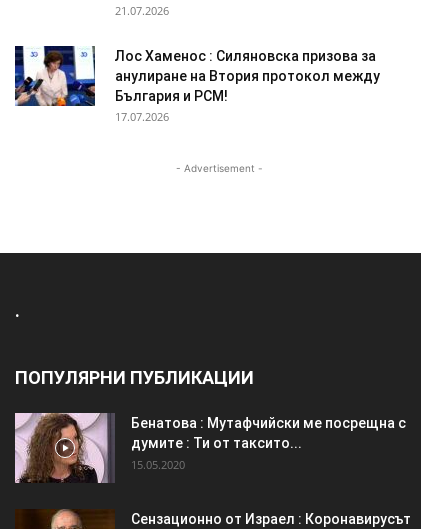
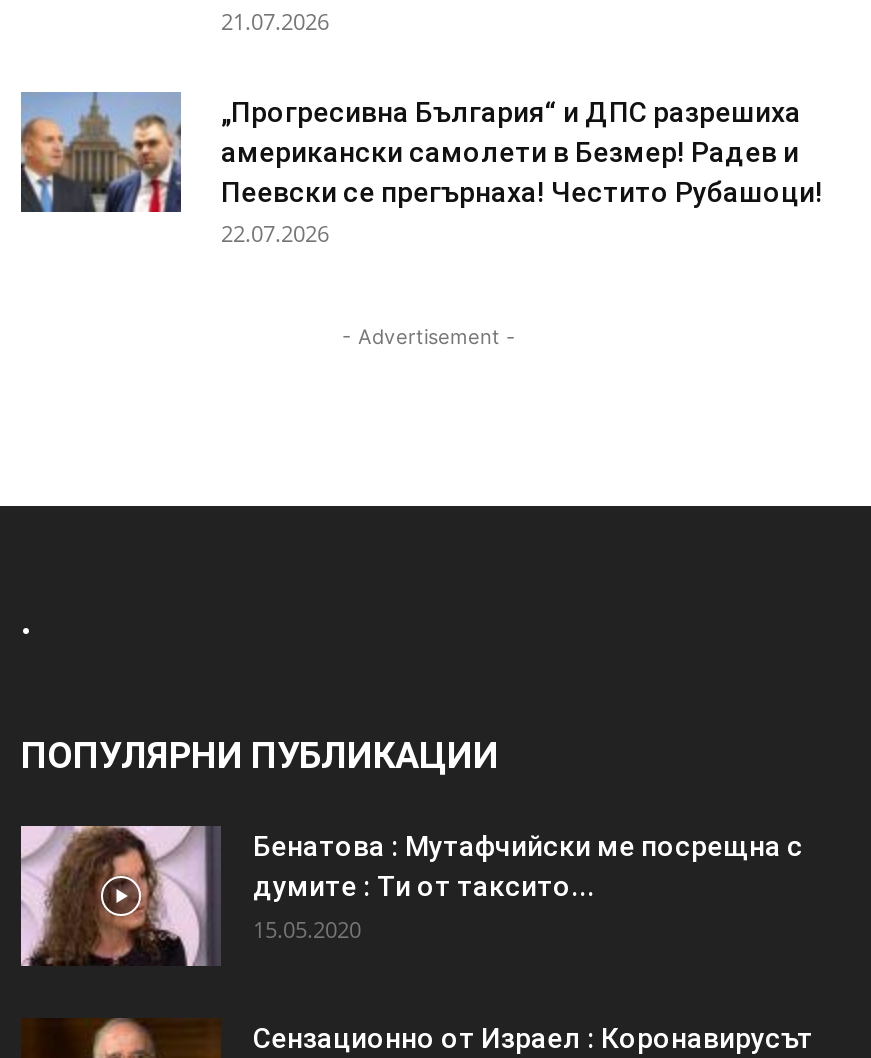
[14,45,380,124] [image] | Лос Хаменос : Силяновска призова за | анулиране на Втория протокол между | България и РСМ! | 17.07.2026 -> [19,90,823,247] [image] | „Прогресивна България“ и ДПС разрешиха | американски самолети в Безмер! Радев и | Пеевски се прегърнаха! Честито Рубашоци! | 22.07.2026

